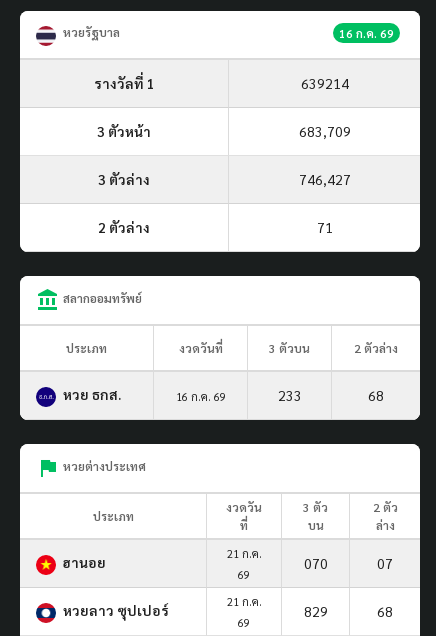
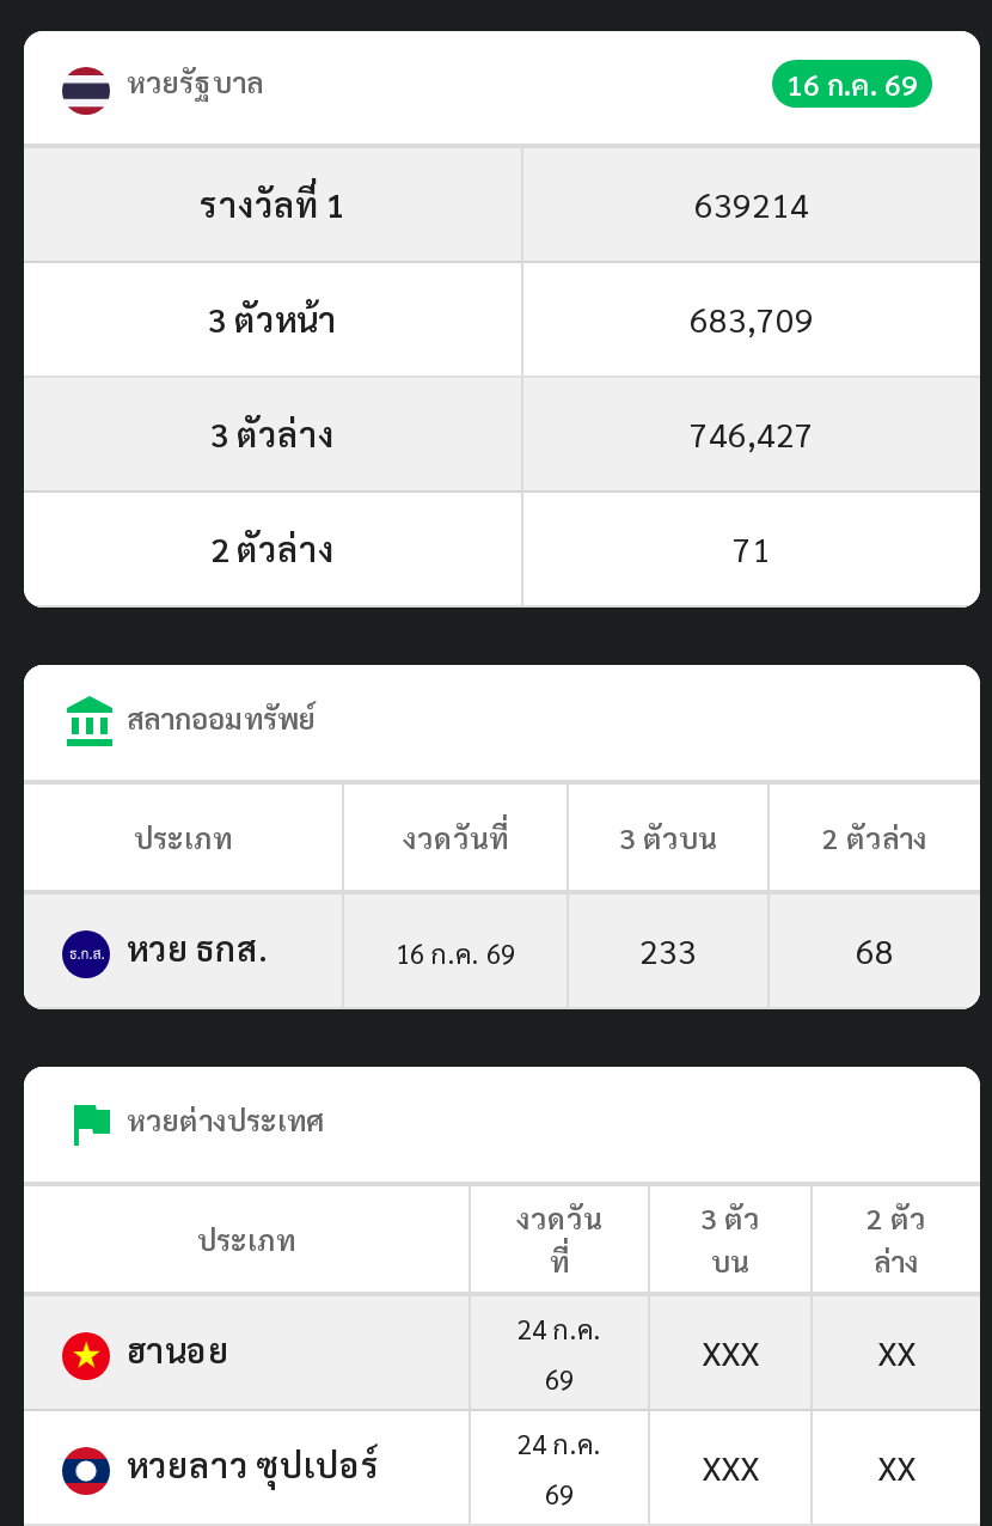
[226,546,261,561] 21 ก.ค. -> [518,1310,601,1346] 24 ก.ค.
[303,554,393,572] 070 | 07 -> [702,1329,916,1372] XXX | XX
[226,594,261,609] 21 ก.ค. -> [518,1425,601,1461] 24 ก.ค.
[303,602,393,620] 829 | 68 -> [702,1444,916,1487] XXX | XX

